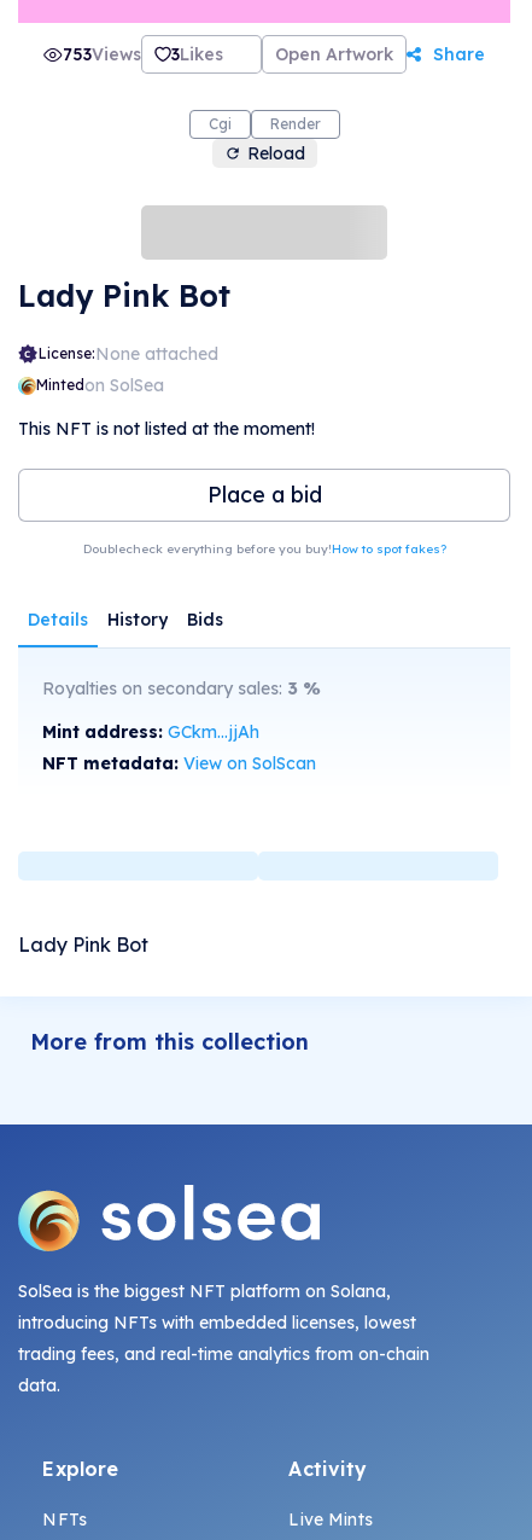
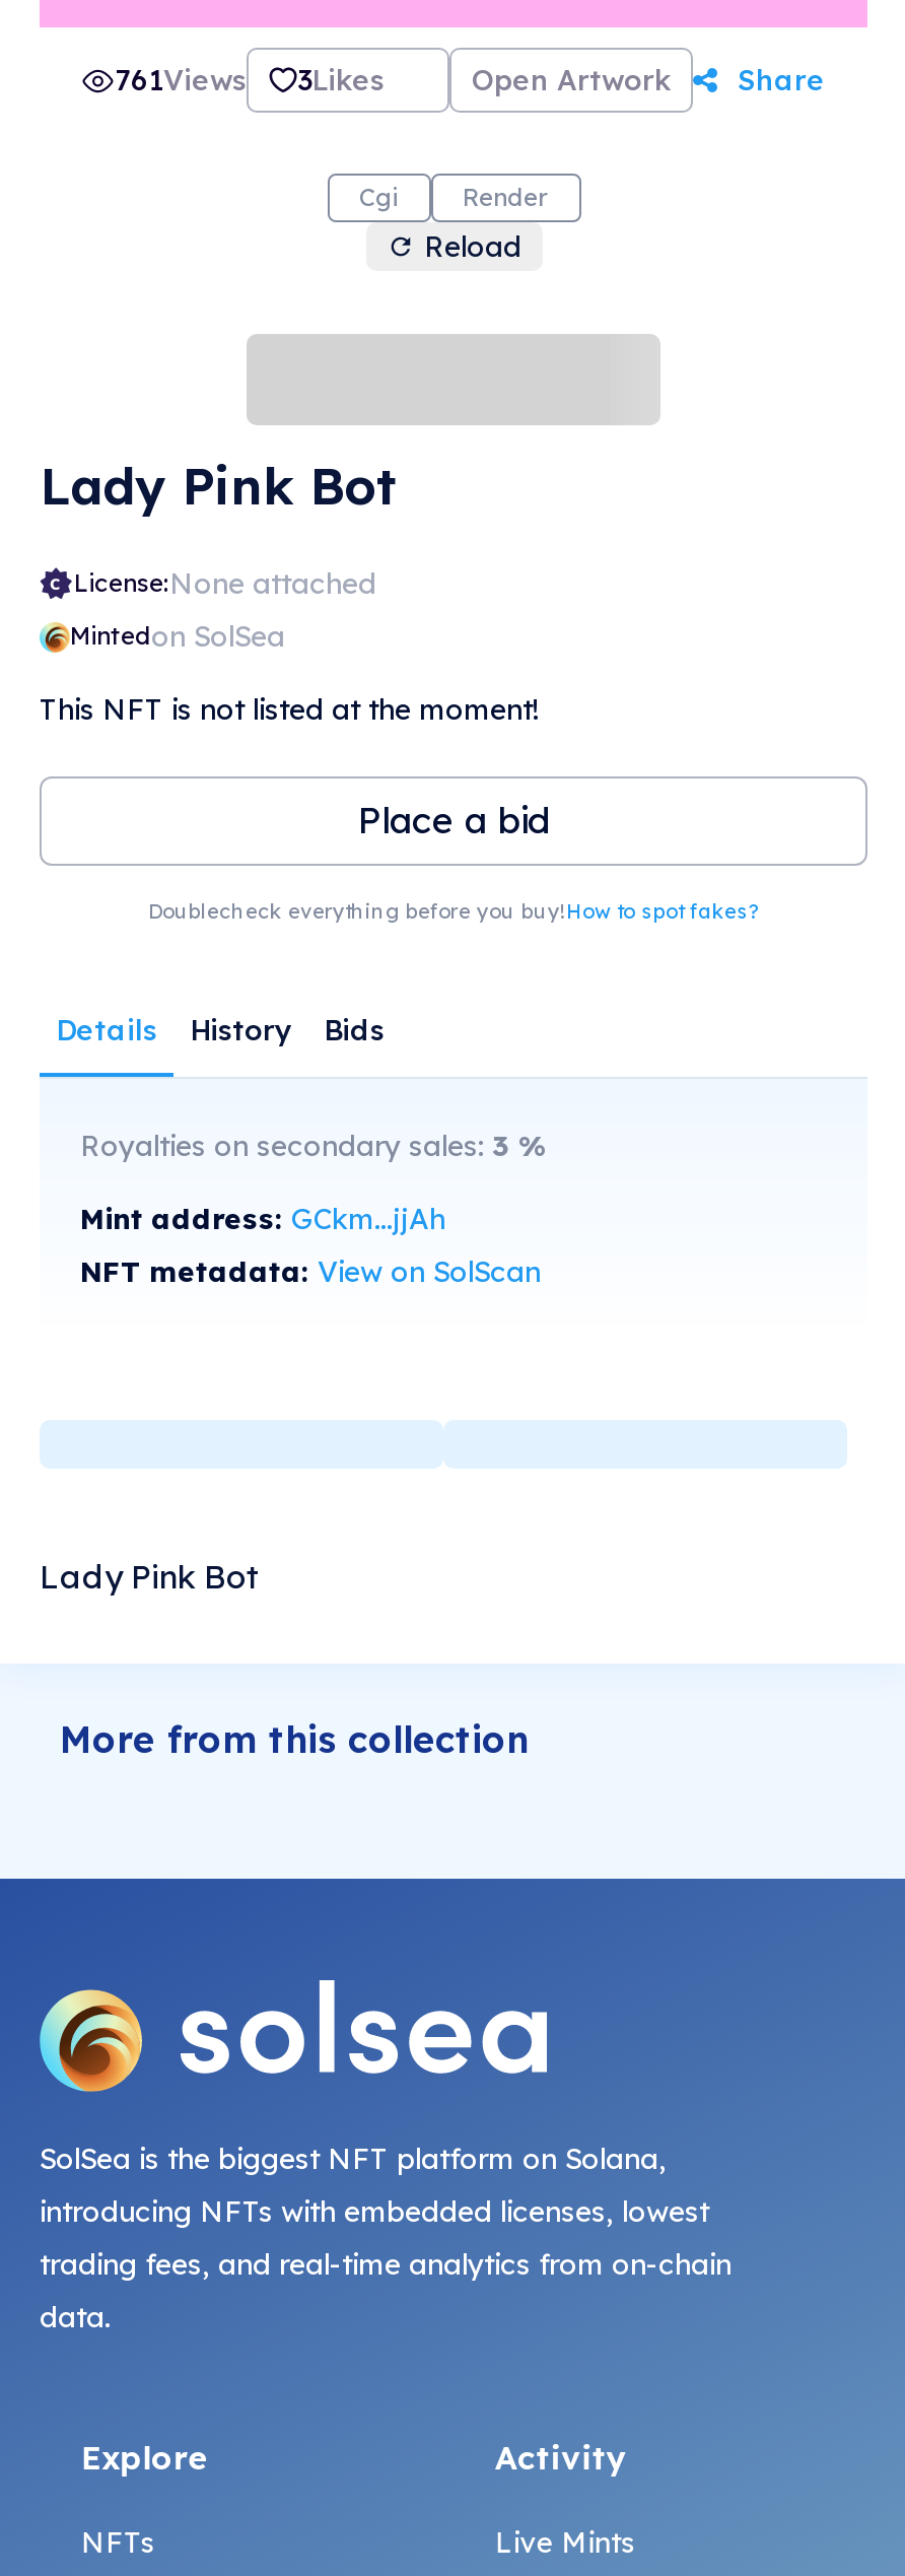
[63,43,223,65] 753Views 3Likes -> [115,62,385,98] 761Views 3Likes

